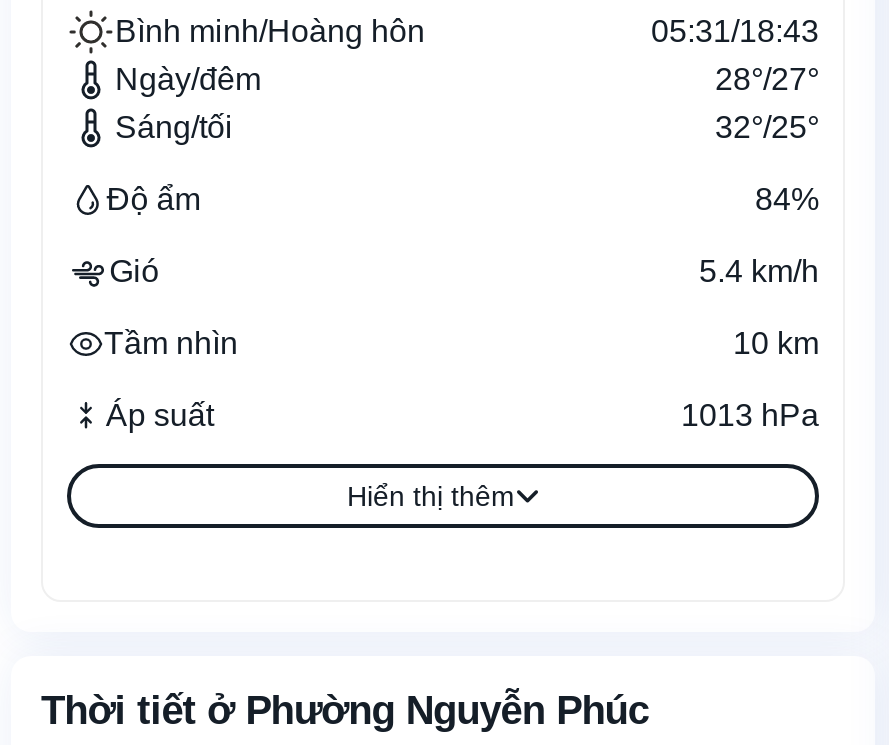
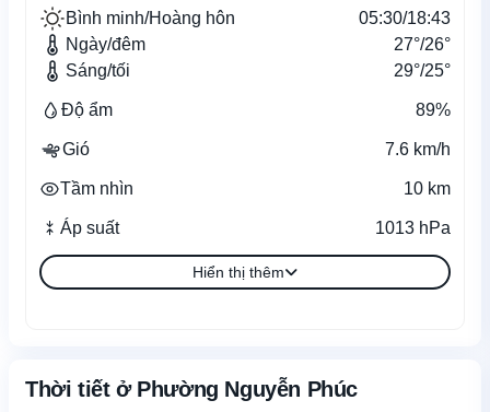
[651,14,819,48] 05:31/18:43 -> [359,9,451,27] 05:30/18:43
[715,62,819,96] 28°/27° -> [394,35,451,54] 27°/26°
[715,110,819,144] 32°/25° -> [394,61,451,80] 29°/25°
[755,182,819,216] 84% -> [416,101,451,119] 89%
[699,254,819,288] 5.4 km/h -> [385,140,451,158] 7.6 km/h

